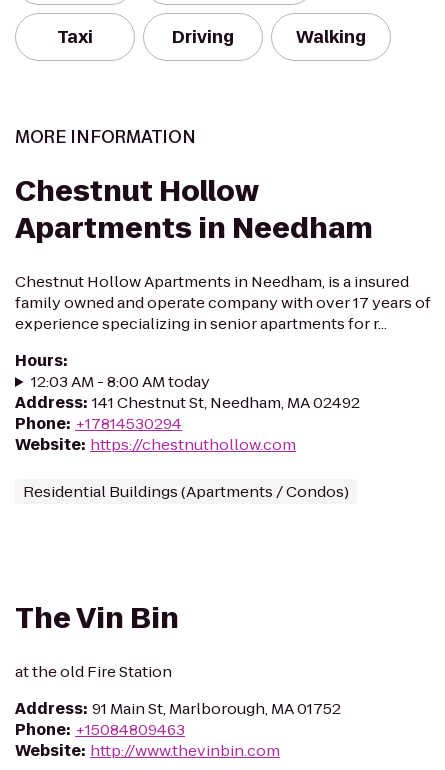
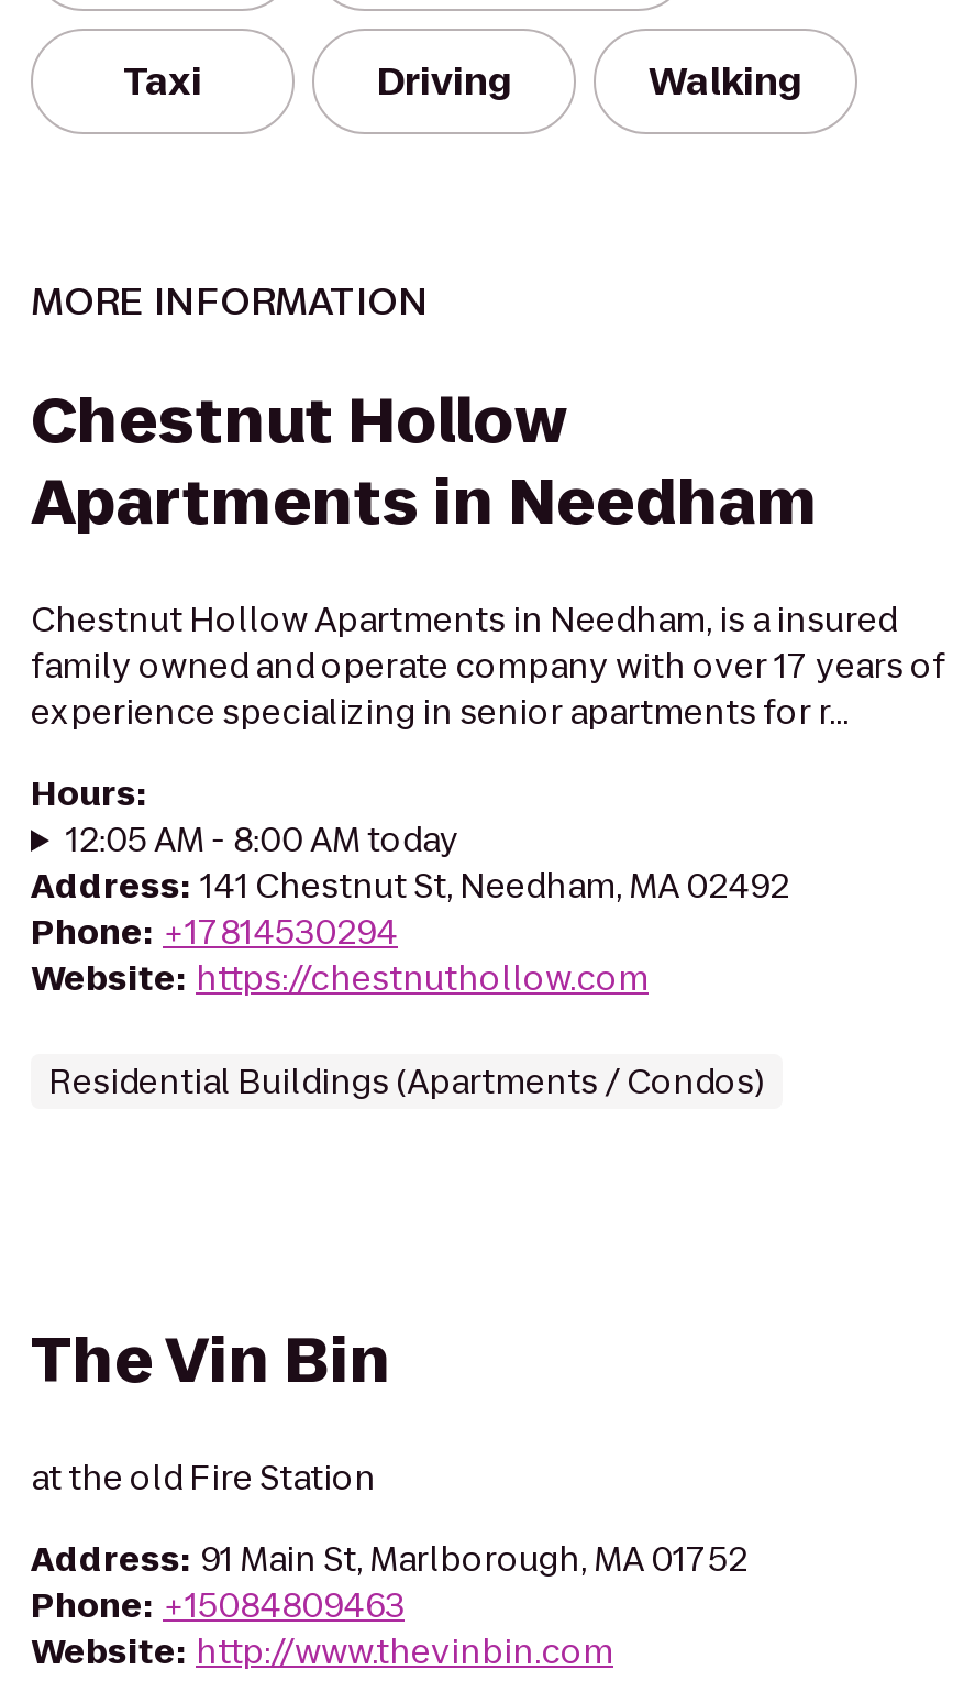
[31,371,210,392] 12:03 AM - 8:00 AM today -> [66,816,459,863] 12:05 AM - 8:00 AM today

